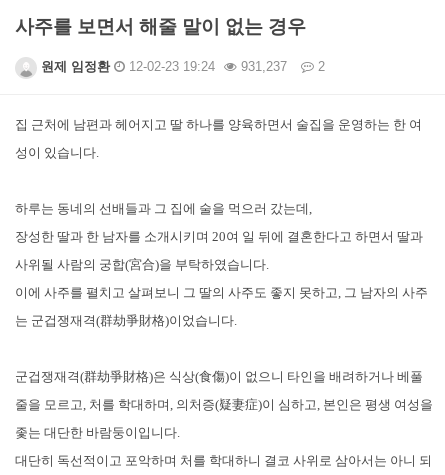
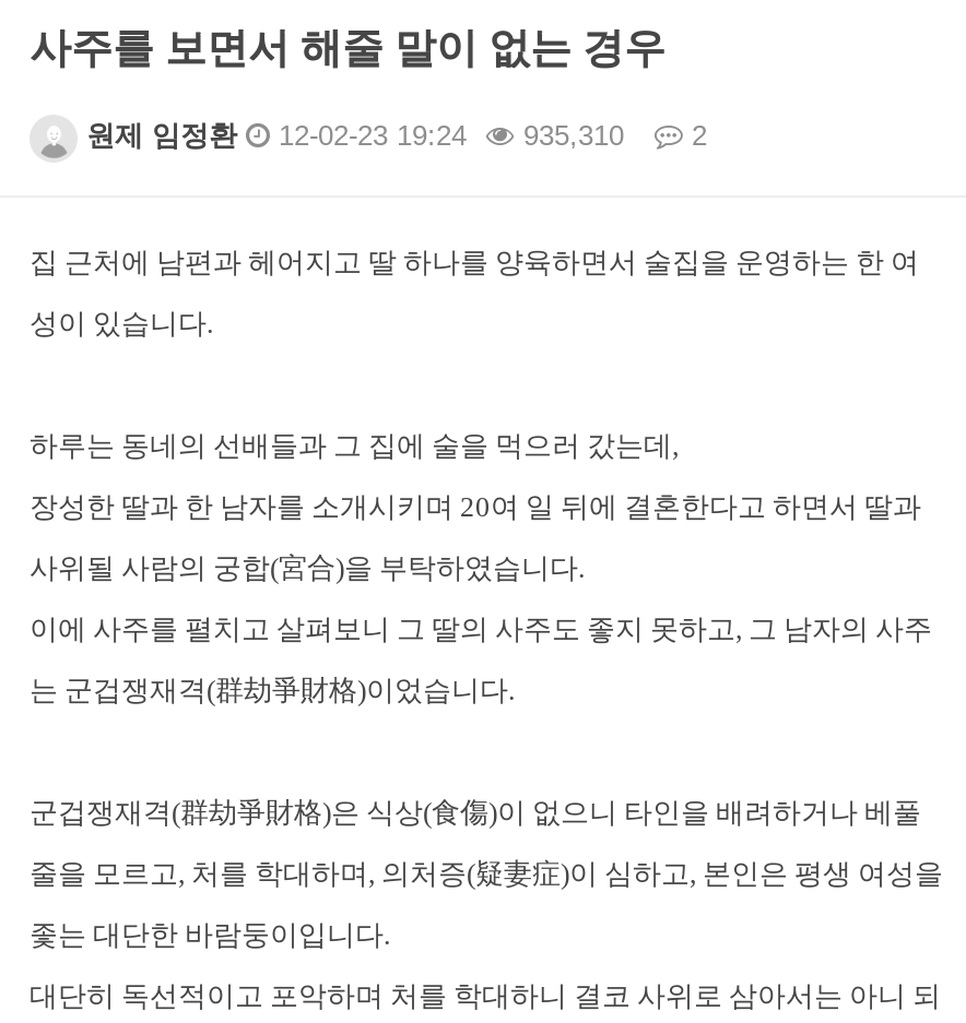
[37,59,325,74] 원제 임정환 12-02-23 19:24 931,237 2 -> [78,119,707,152] 원제 임정환 12-02-23 19:24 935,310 2

